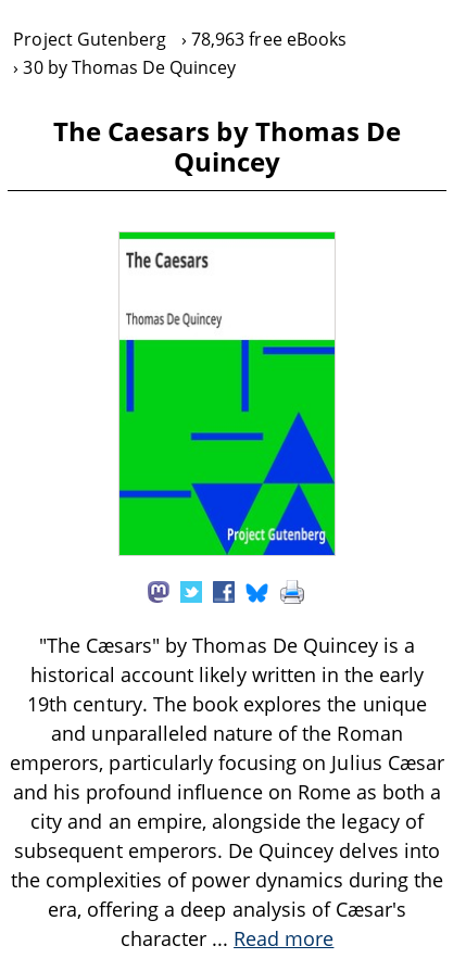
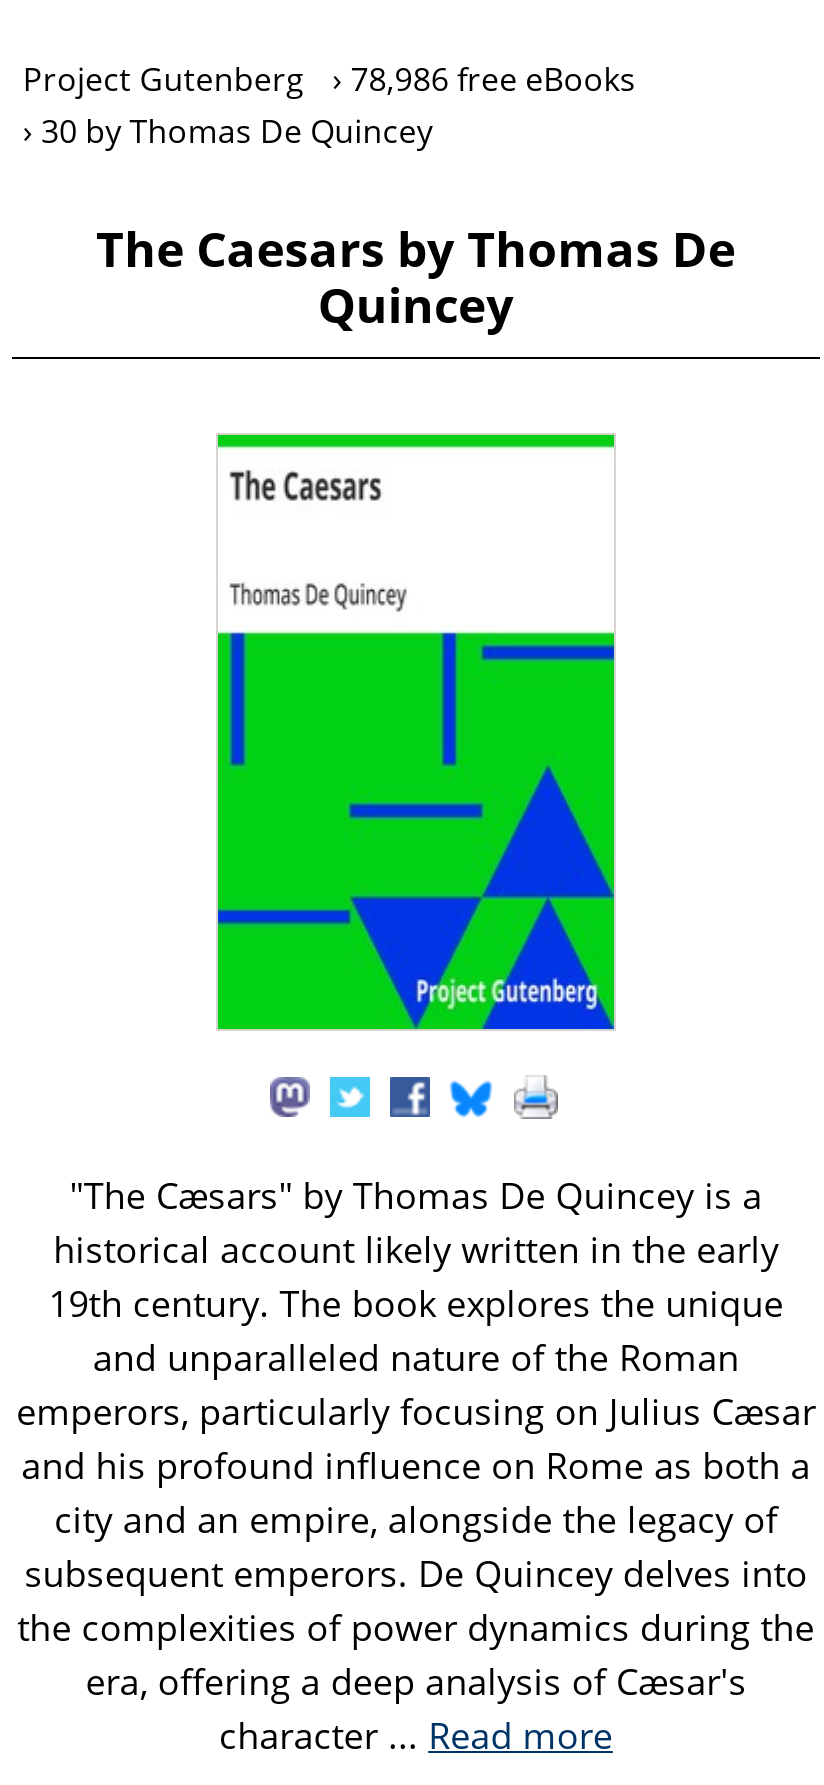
[13,27,346,51] Project Gutenberg 78,963 free eBooks -> [23,57,636,101] Project Gutenberg 78,986 free eBooks

